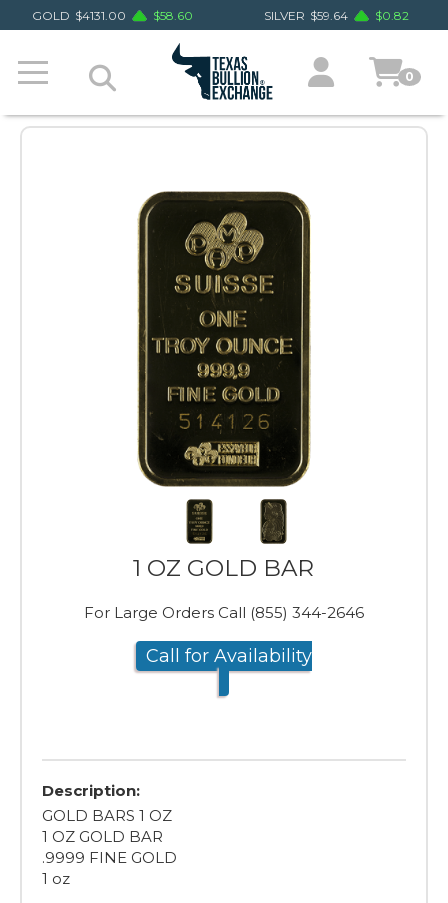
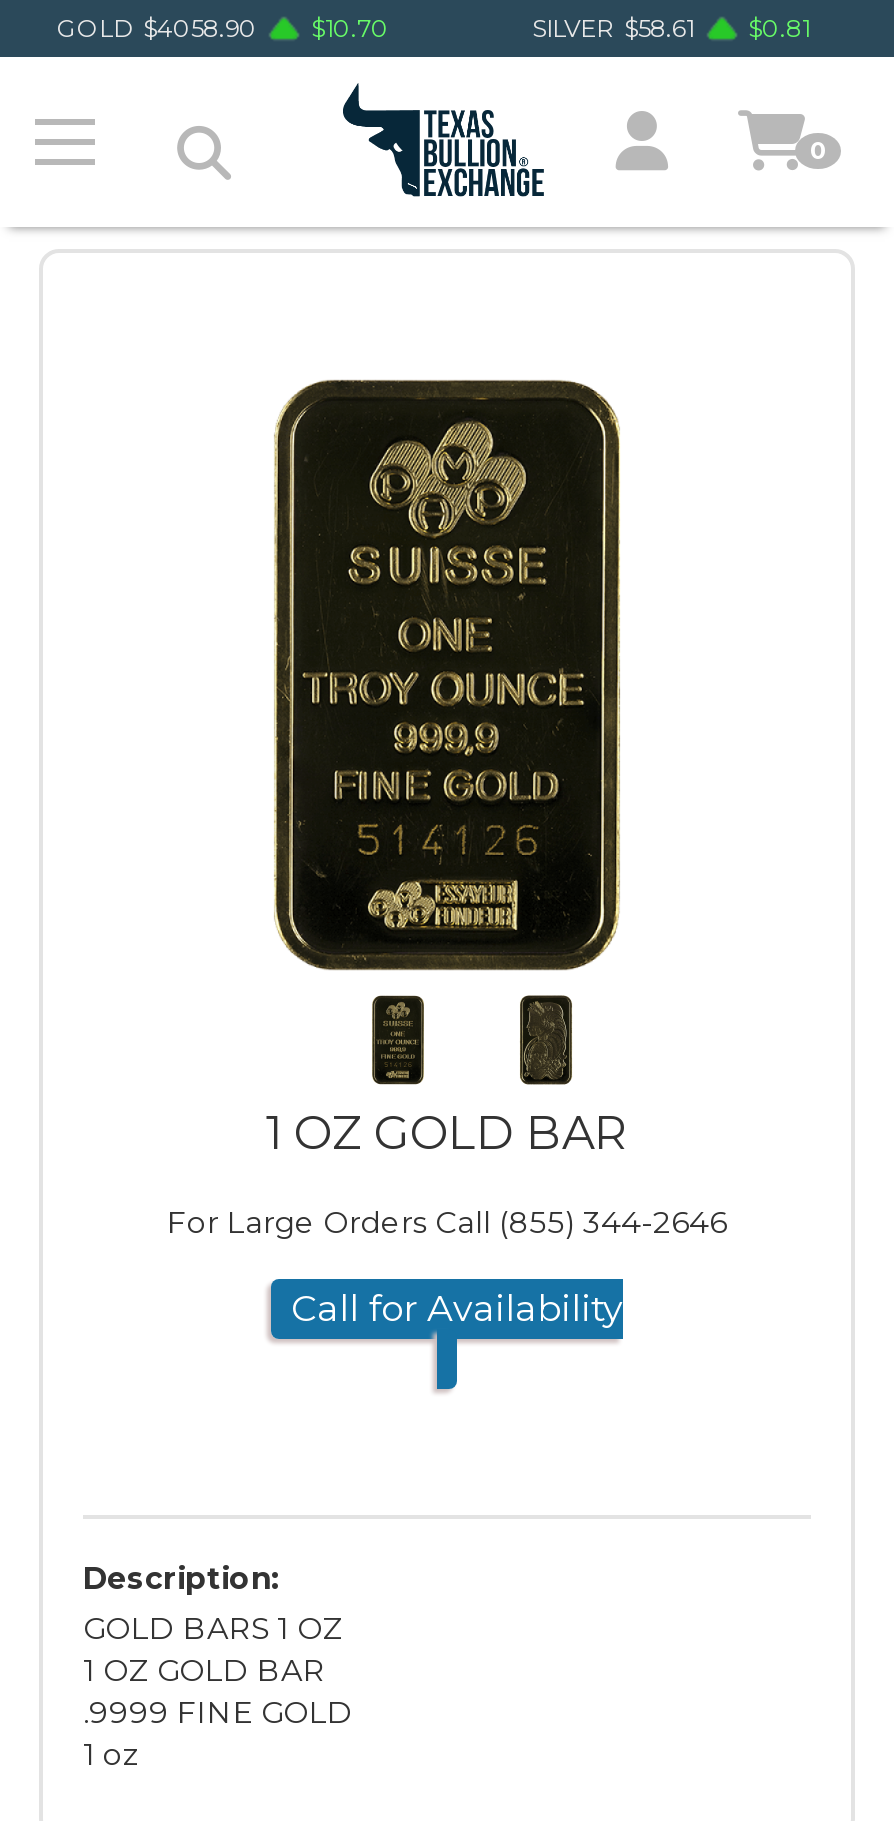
[31,7,125,22] GOLD $4131.00 -> [57,12,257,42] GOLD $4058.90
[152,7,192,22] $58.60 -> [311,12,389,42] $10.70
[263,7,347,22] SILVER $59.64 -> [532,12,694,42] SILVER $58.61
[374,7,408,22] $0.82 -> [748,12,810,42] $0.81

